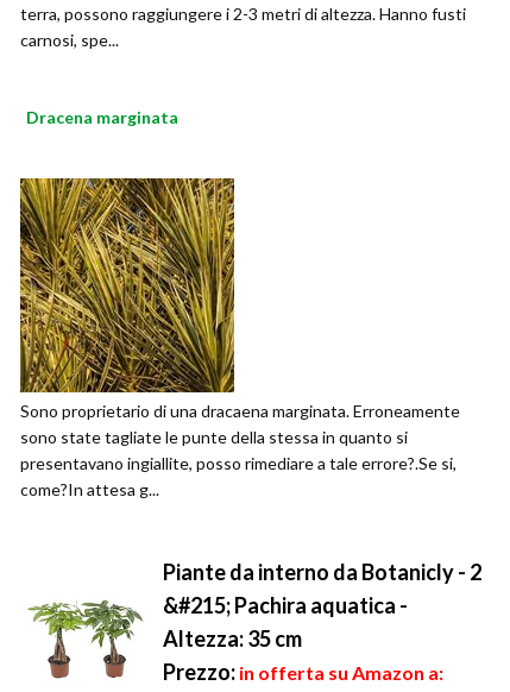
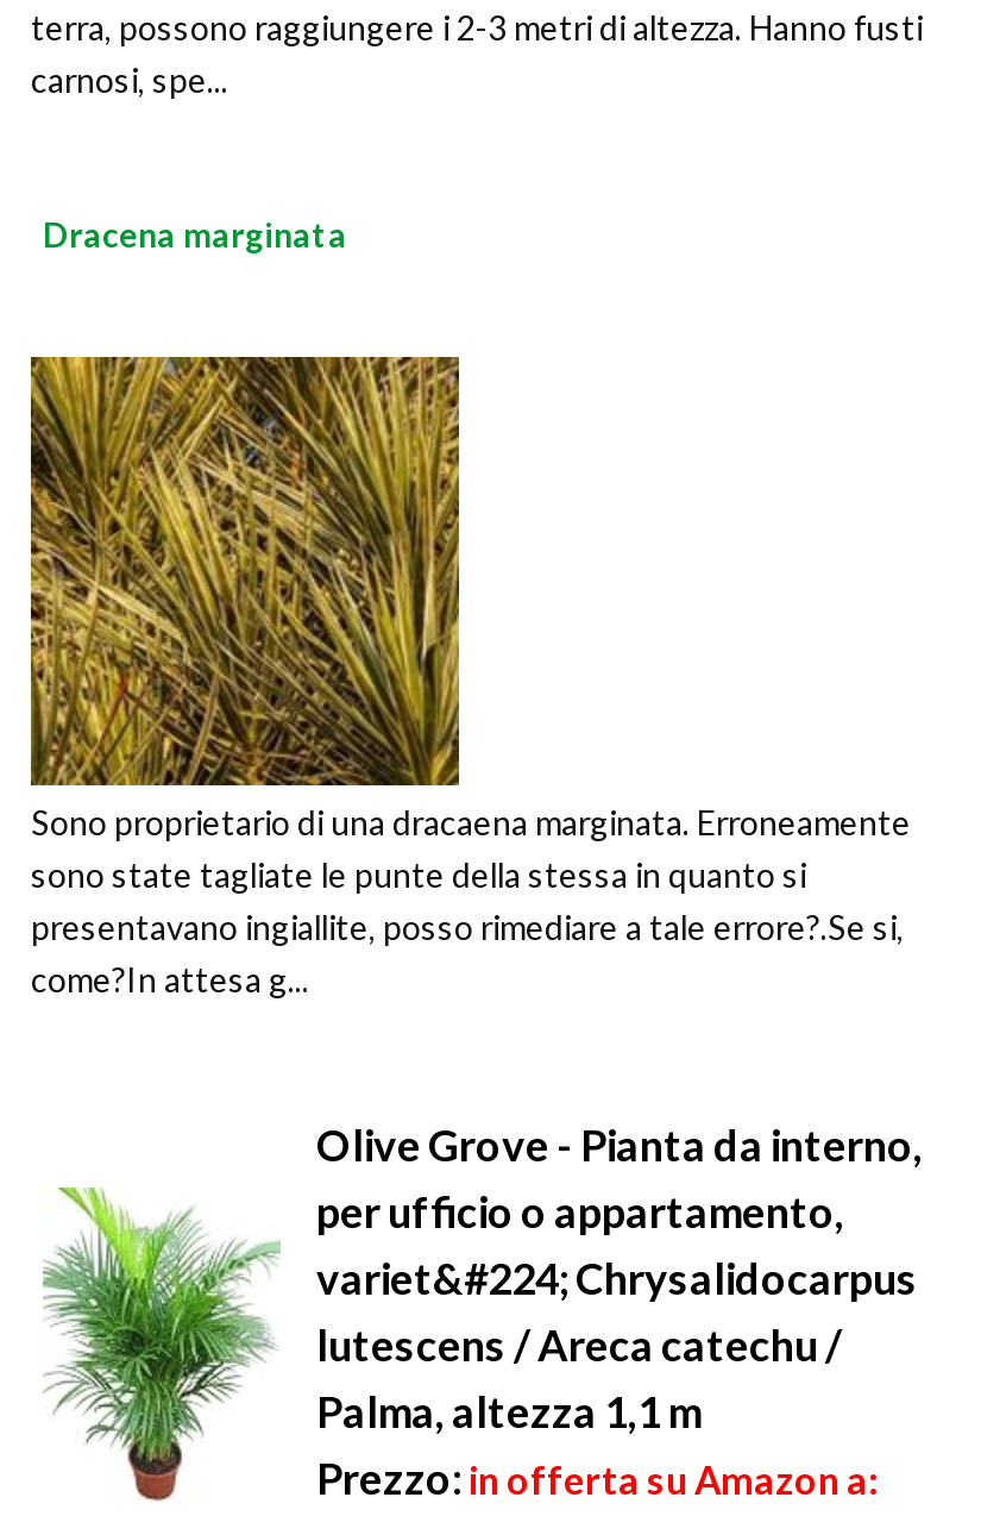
[27,559,481,682] [image] | Piante da interno da Botanicly - 2 | &#215; Pachira aquatica - | Altezza: 35 cm -> [40,1119,923,1504] [image] | Olive Grove - Pianta da interno, | per ufficio o appartamento, | variet&#224; Chrysalidocarpus | lutescens / Areca catechu / | Palma, altezza 1,1 m

